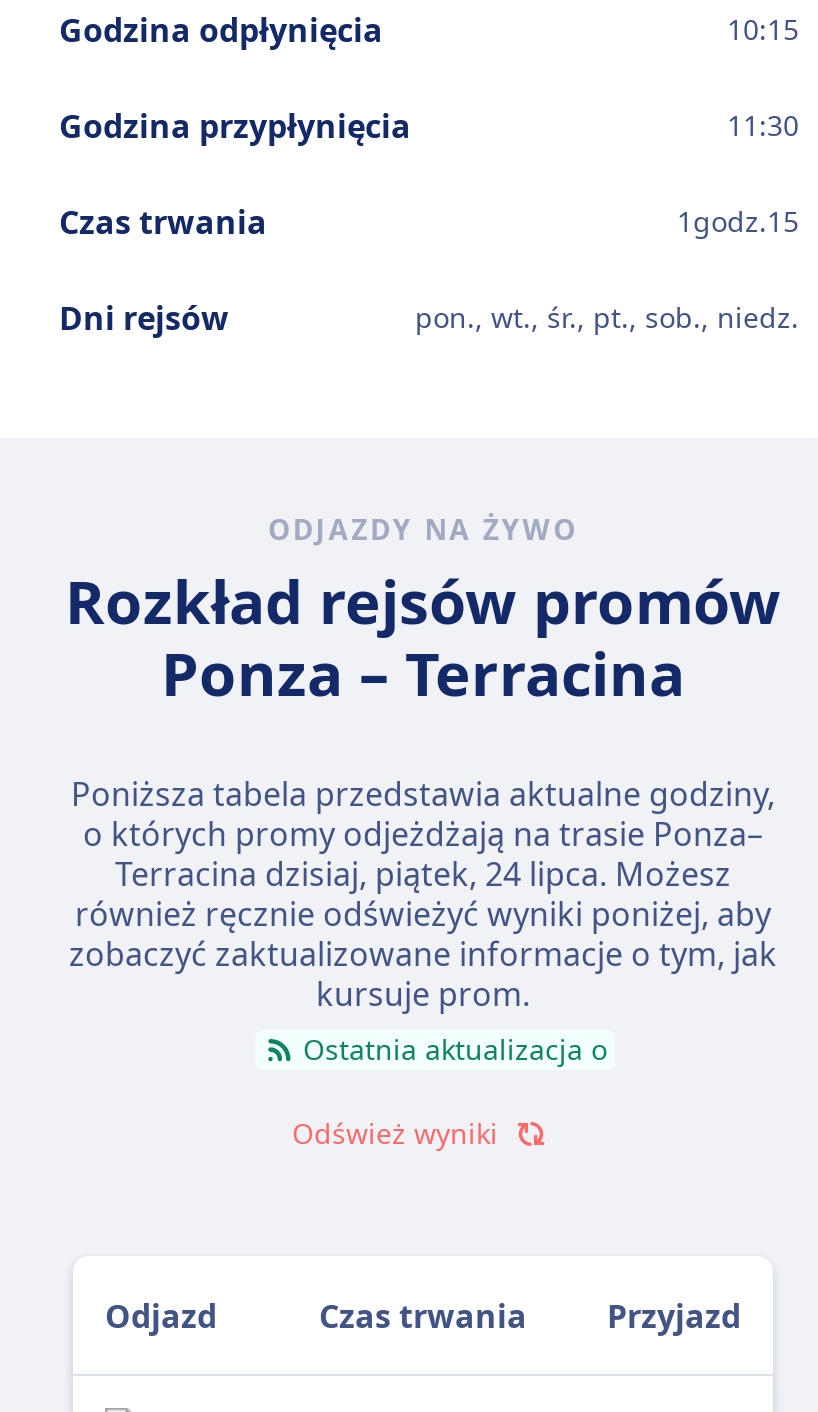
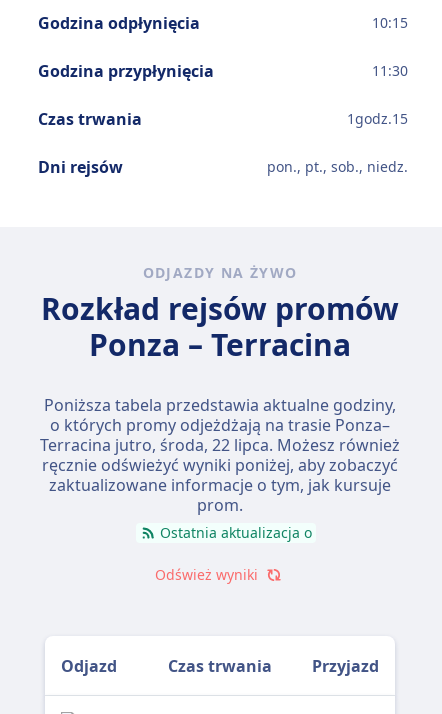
[415,298,799,336] pon., wt., śr., pt., sob., niedz. -> [267,157,408,176] pon., pt., sob., niedz.
[69,852,777,1016] Terracina dzisiaj, piątek, 24 lipca. Możesz | również ręcznie odświeżyć wyniki poniżej, aby | zobaczyć zaktualizowane informacje o tym, jak | kursuje prom. -> [40,434,400,516] Terracina jutro, środa, 22 lipca. Możesz również | ręcznie odświeżyć wyniki poniżej, aby zobaczyć | zaktualizowane informacje o tym, jak kursuje | prom.

